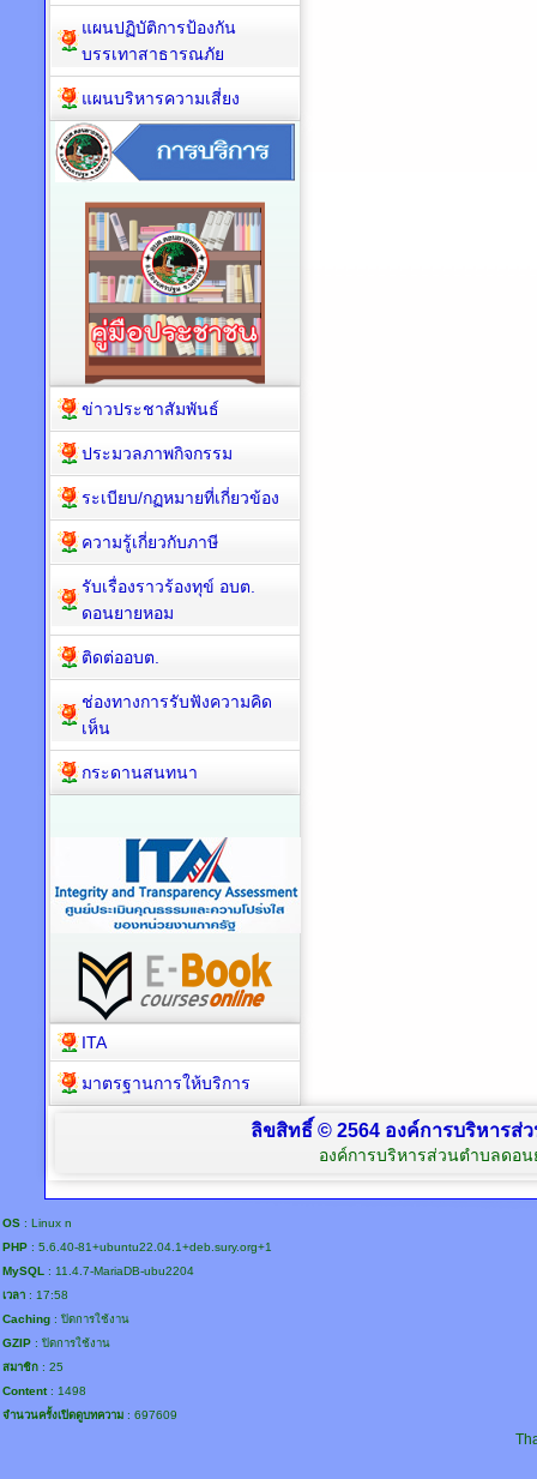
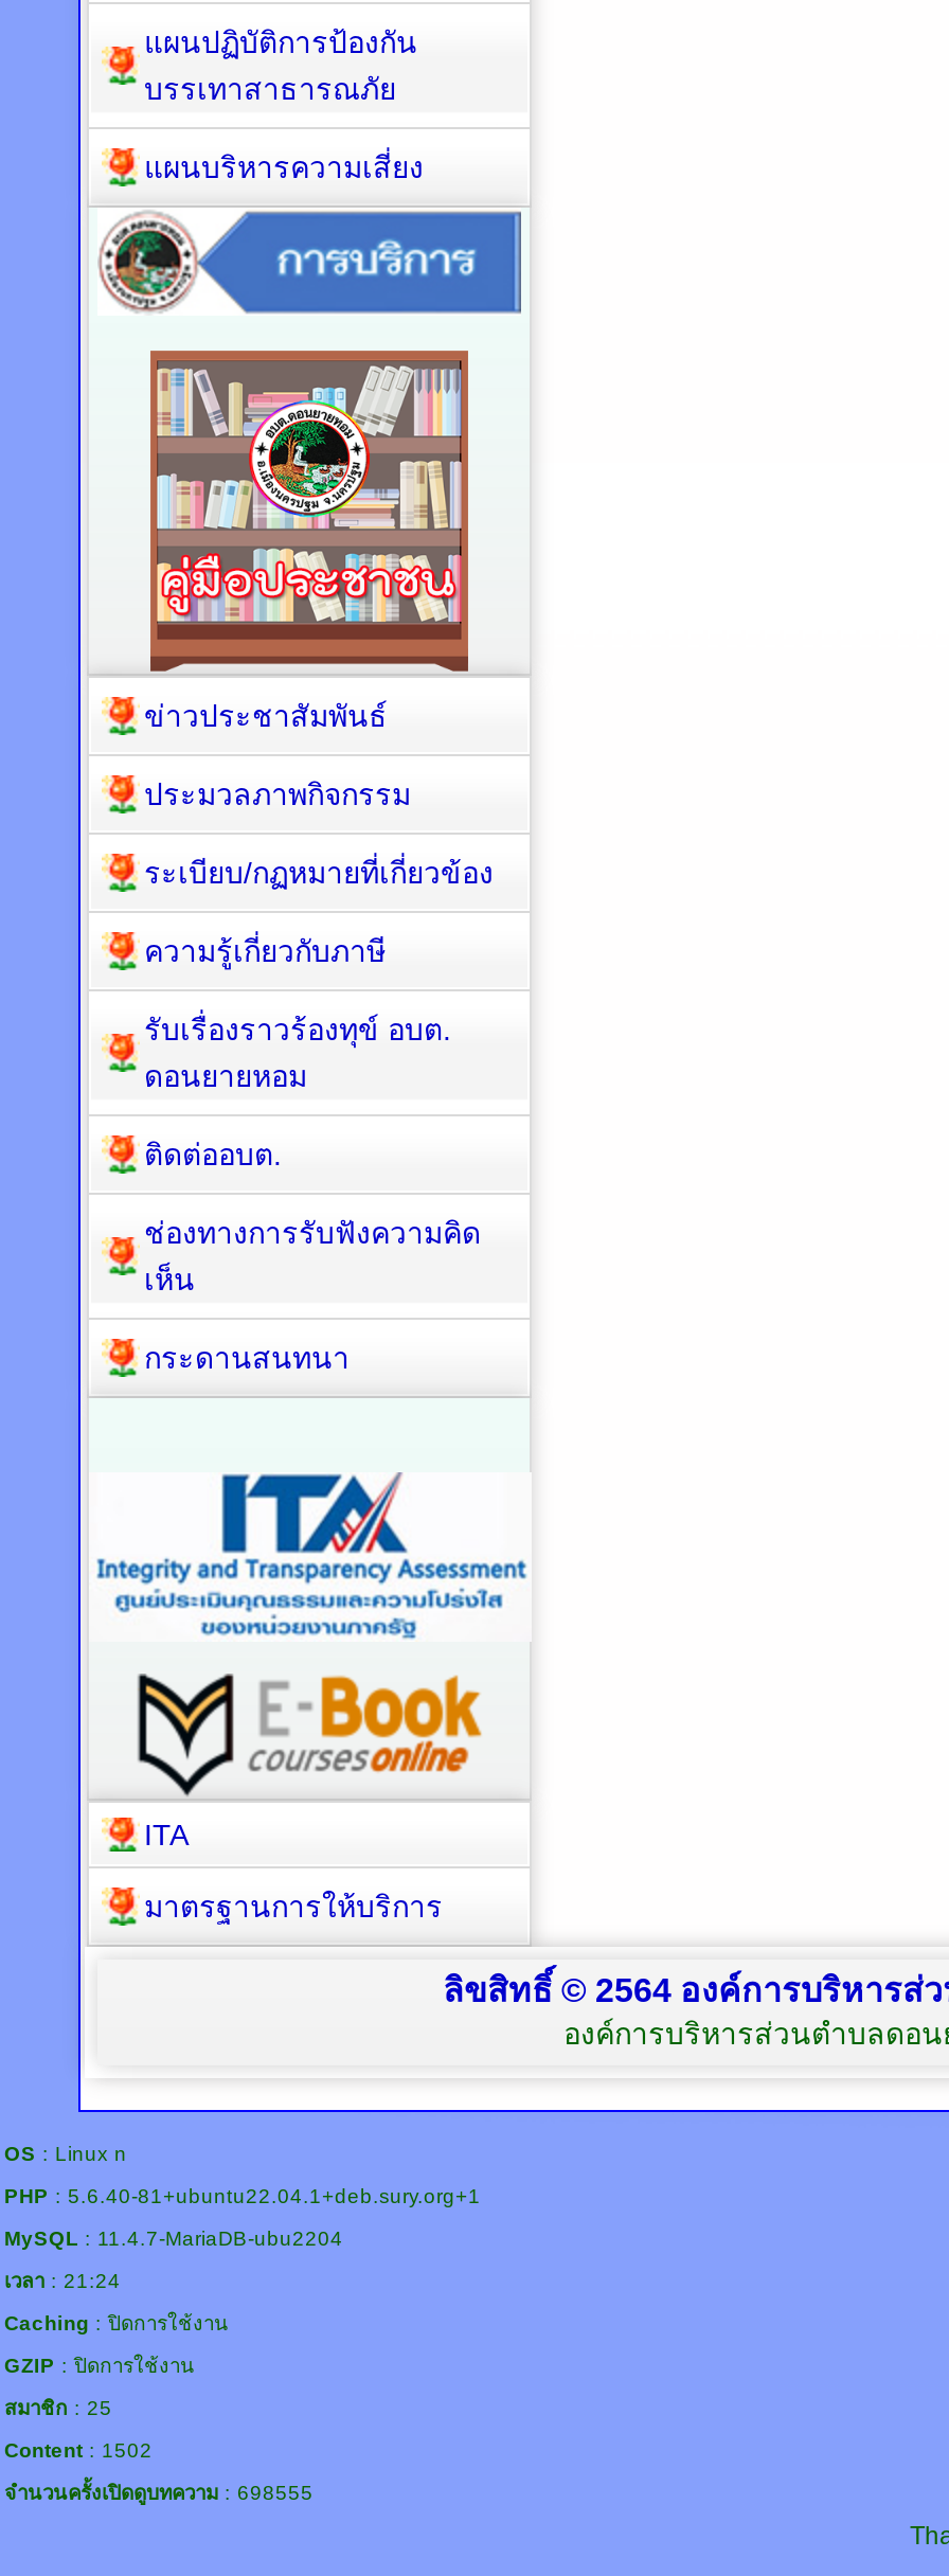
[2,1288,68,1301] เวลา: 17:58 -> [4,2269,121,2292] เวลา: 21:24
[2,1384,86,1397] Content: 1498 -> [4,2438,153,2462] Content: 1502
[2,1408,177,1421] จำนวนครั้งเปิดดูบทความ: 697609 -> [4,2481,314,2504] จำนวนครั้งเปิดดูบทความ: 698555

